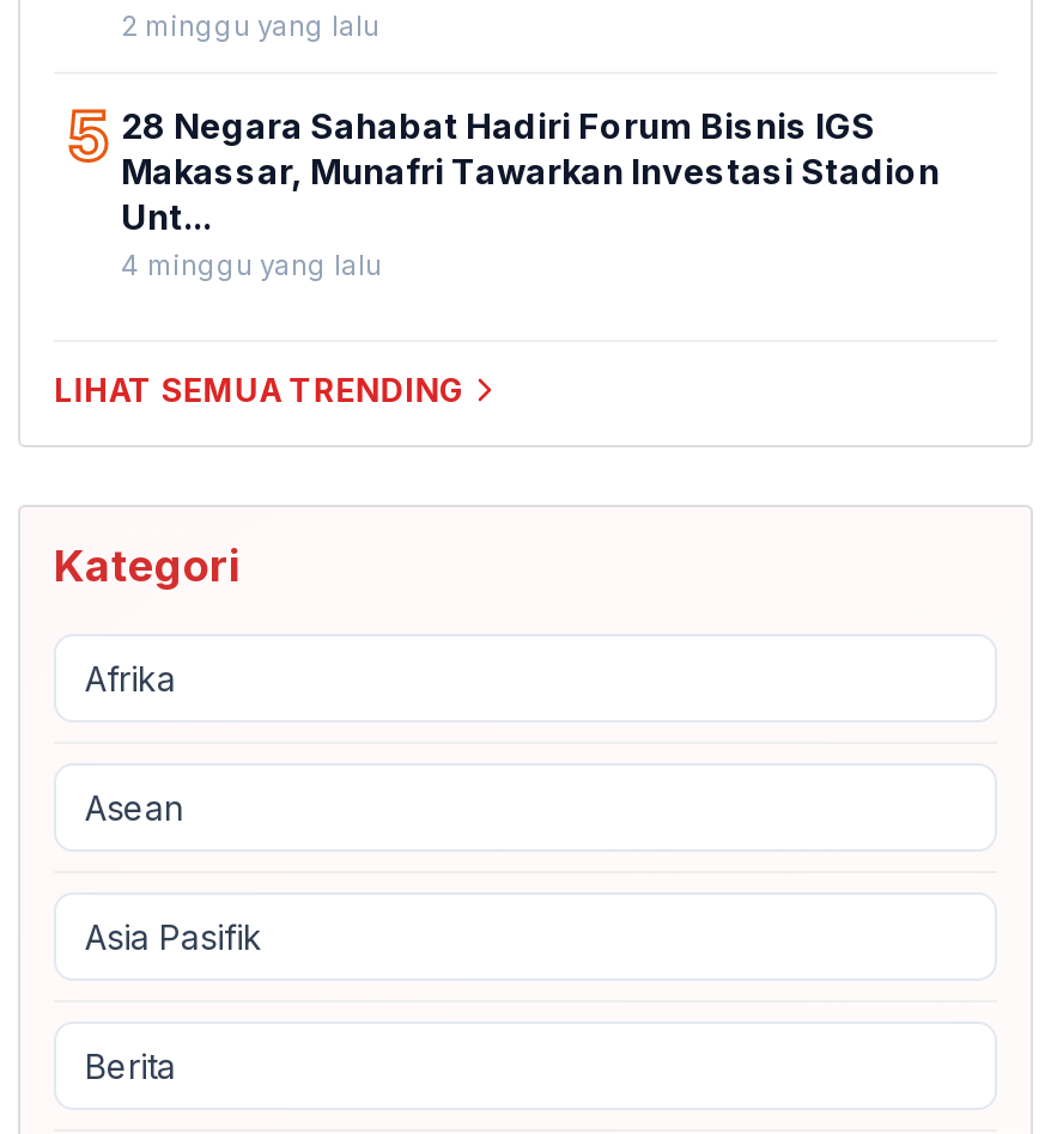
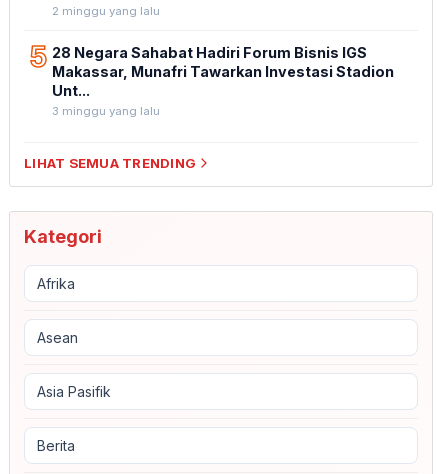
[121,249,382,283] 4 minggu yang lalu -> [52,104,160,118] 3 minggu yang lalu

